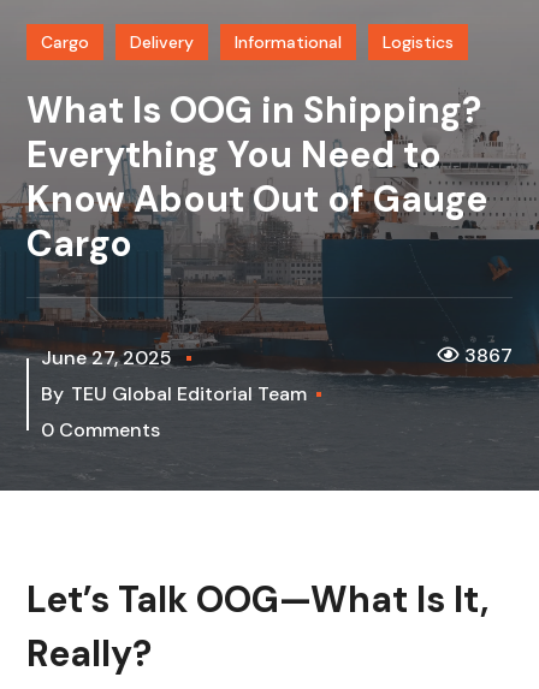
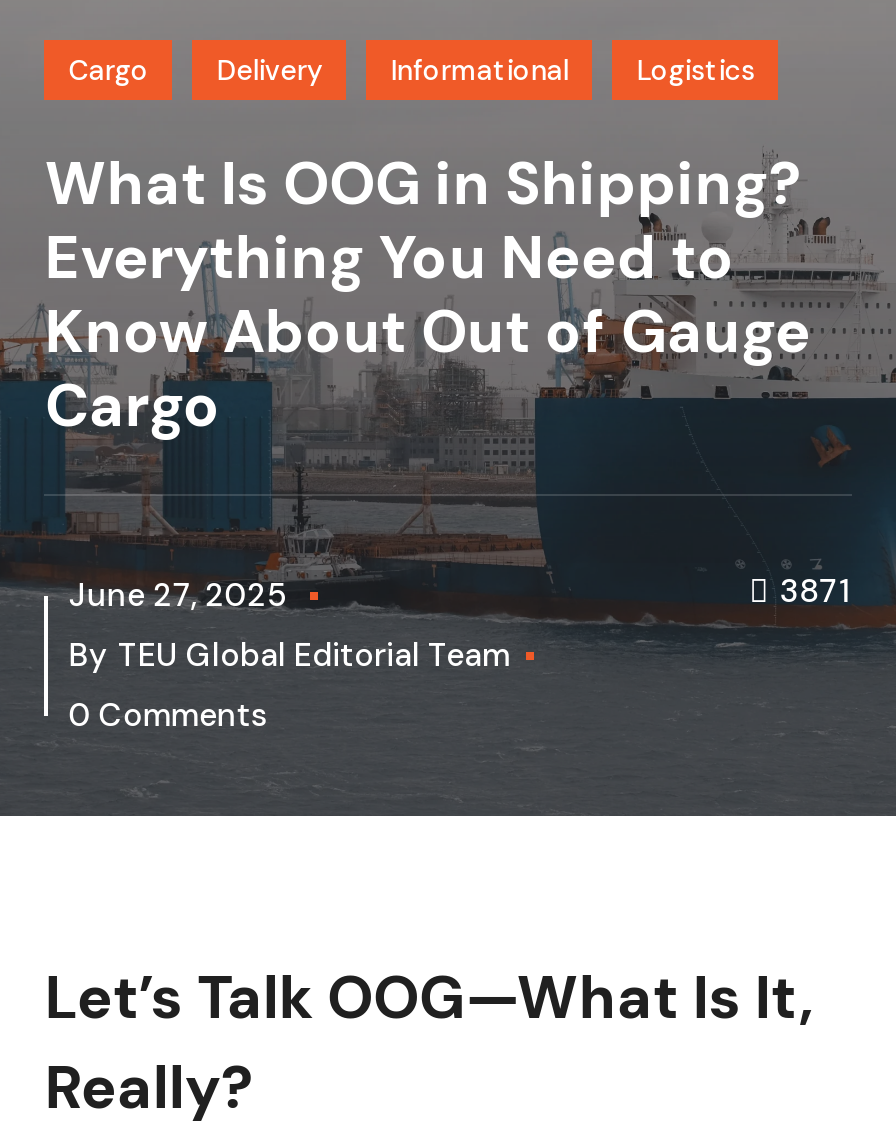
[464,343,512,368] 3867 -> [779,570,851,612] 3871

